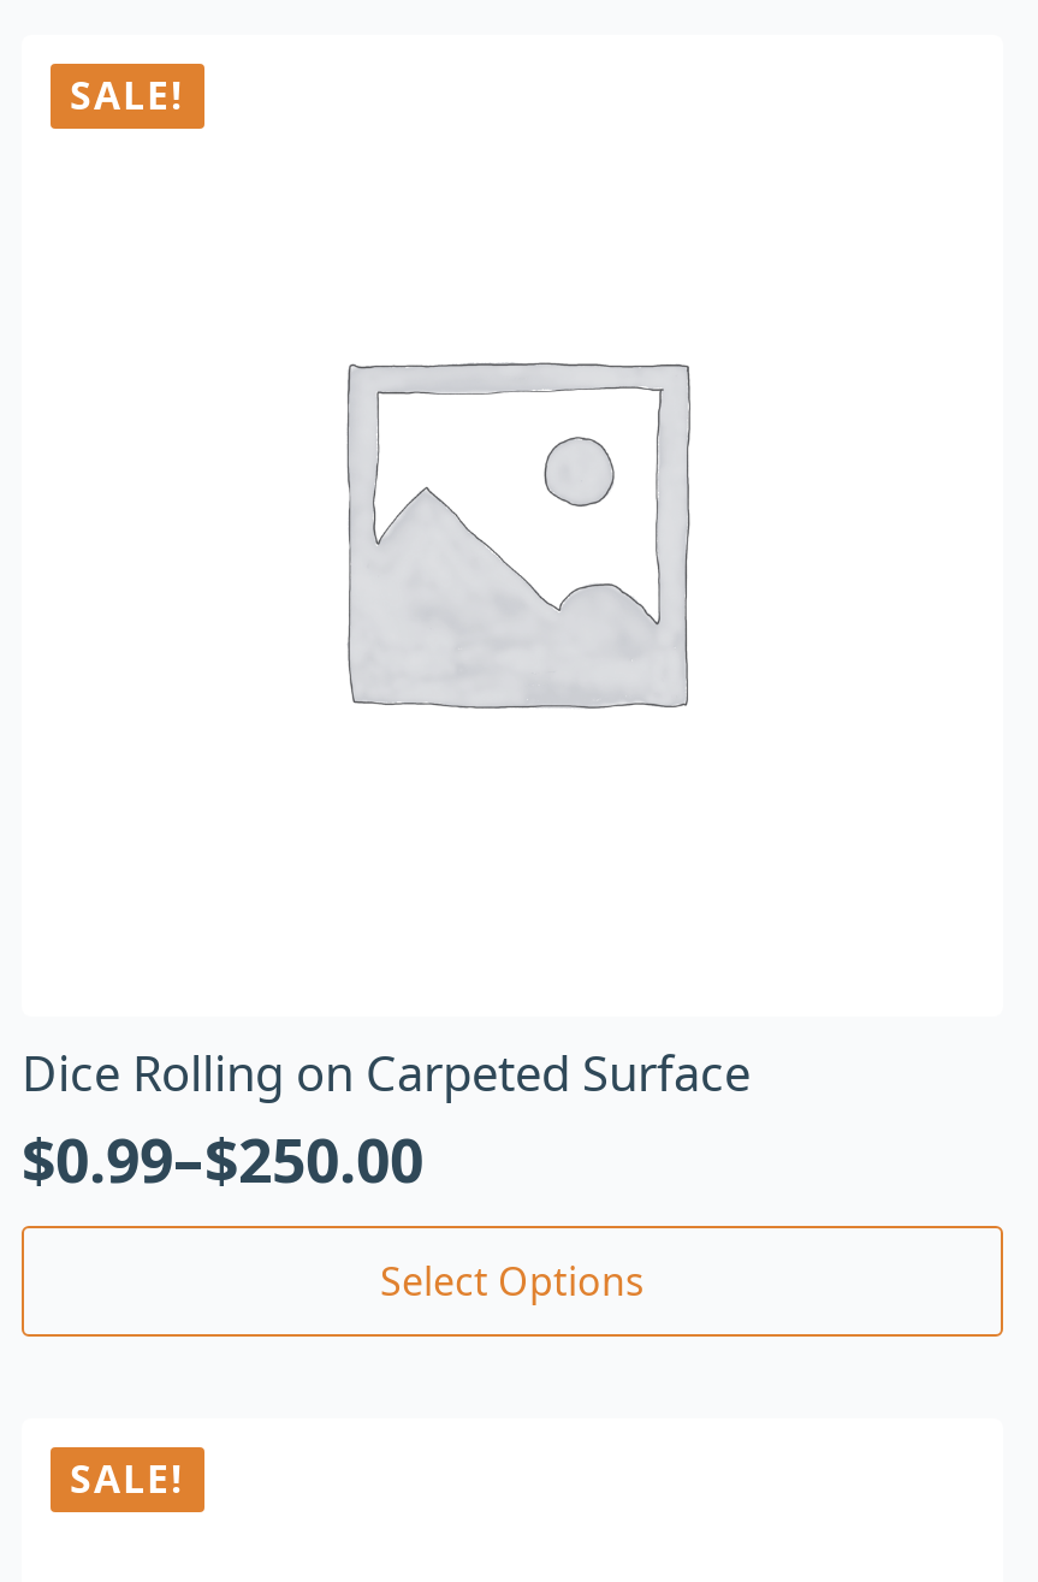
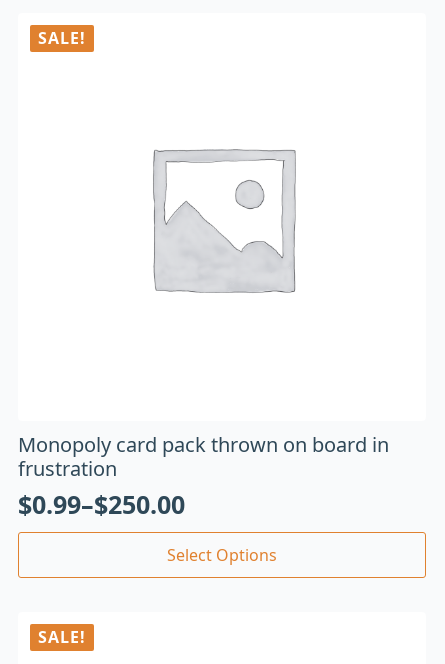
[22,1042,751,1107] Dice Rolling on Carpeted Surface -> [18,431,389,482] Monopoly card pack thrown on board in | frustration

